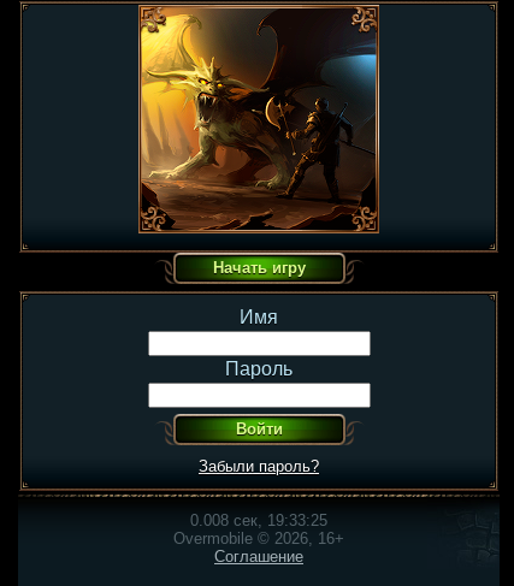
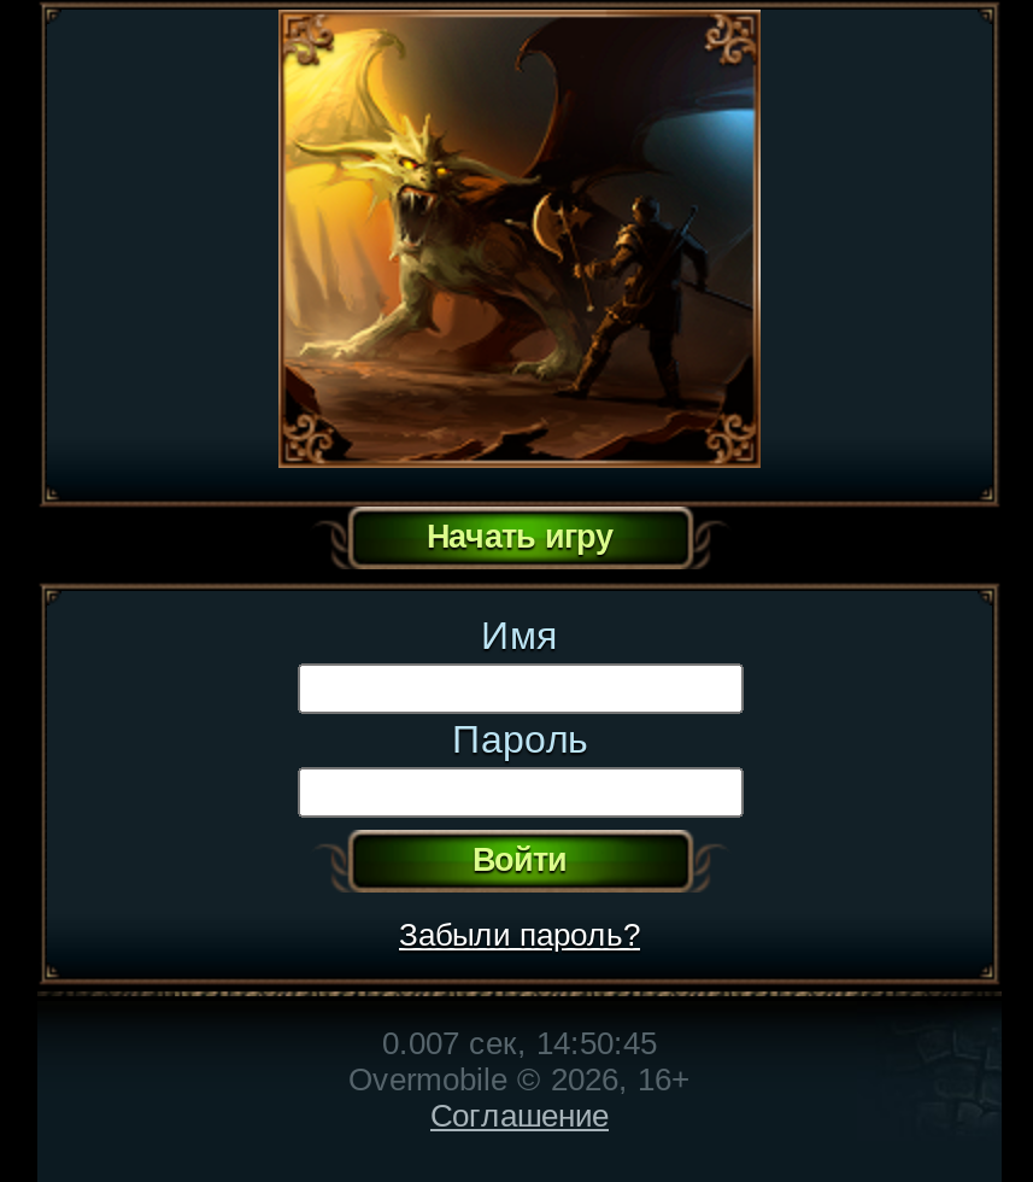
[190,511,327,529] 0.008 сек, 19:33:25 -> [382,1024,657,1060] 0.007 сек, 14:50:45

